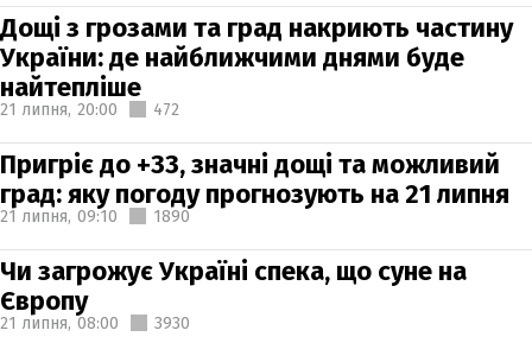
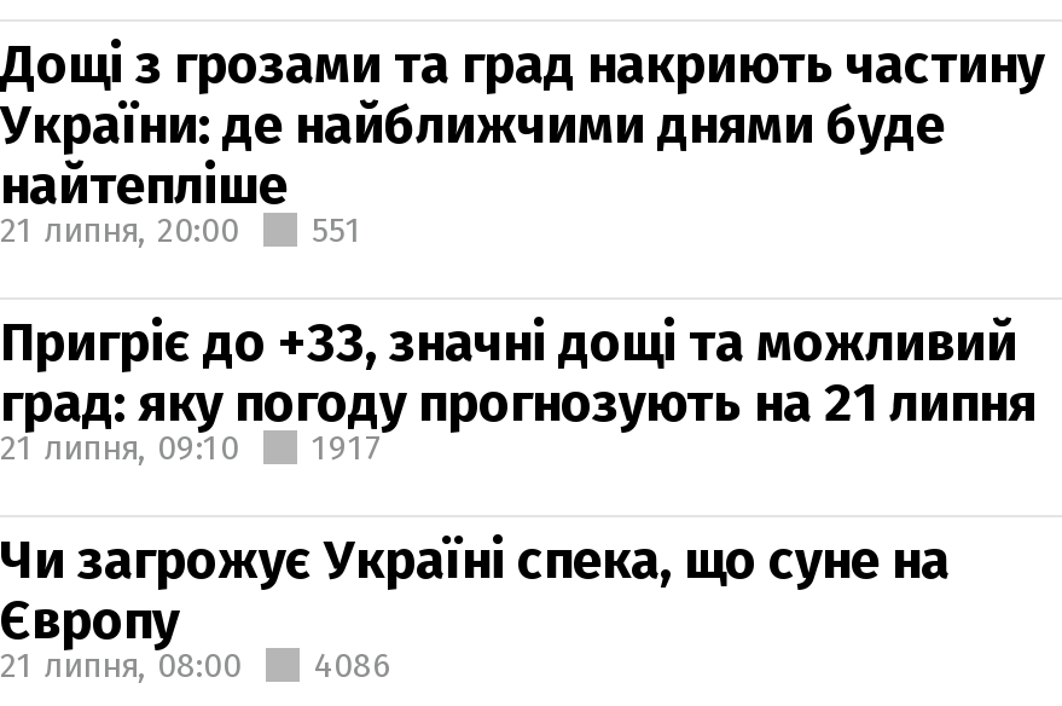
[0,99,179,119] 21 липня, 20:00 472 -> [0,209,362,250] 21 липня, 20:00 551
[153,206,190,226] 1890 -> [312,427,382,468] 1917
[0,313,190,333] 21 липня, 08:00 3930 -> [0,644,391,685] 21 липня, 08:00 4086

